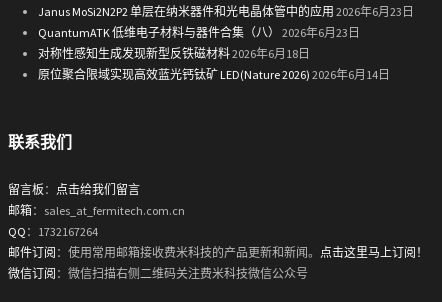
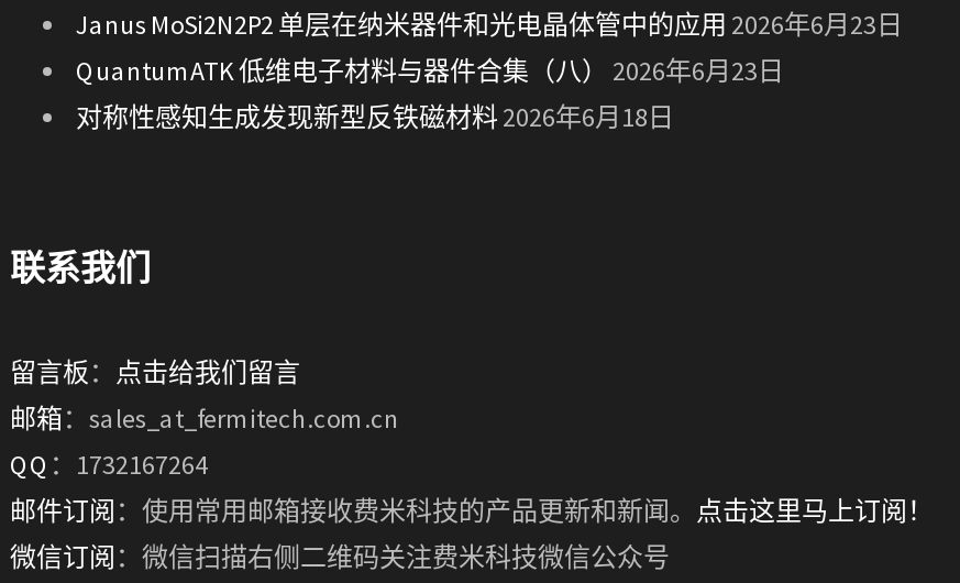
[38,67,390,82] 原位聚合限域实现高效蓝光钙钛矿 LED(Nature 2026) 2026年6月14日 -> none

